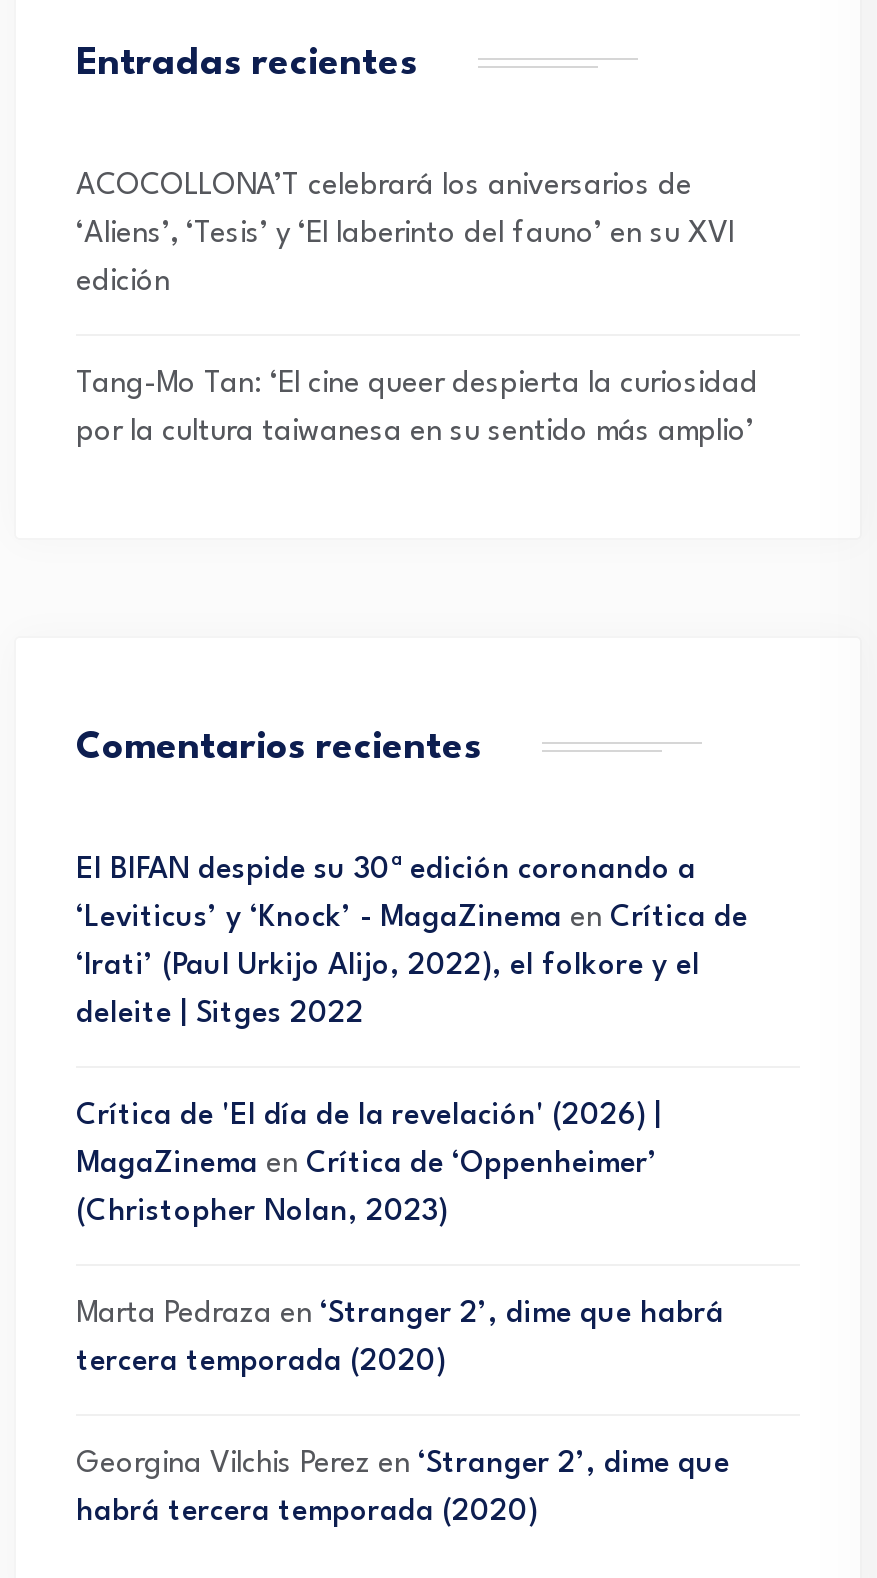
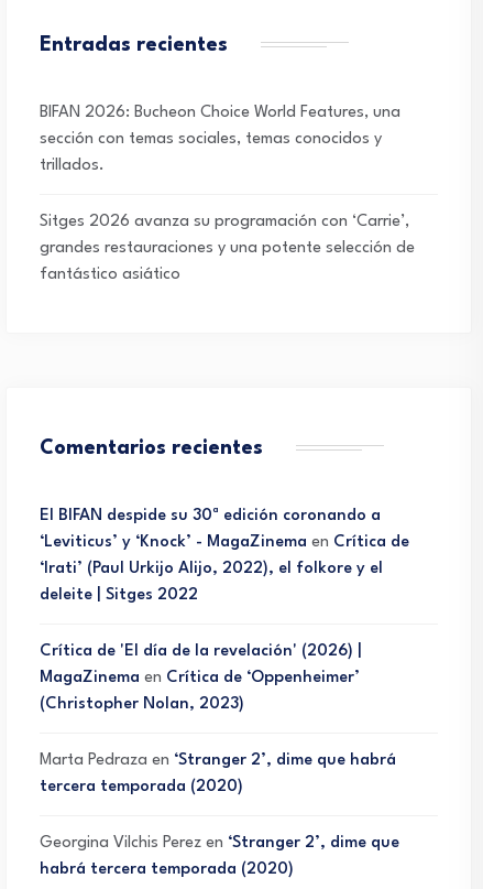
[76,172,758,448] ACOCOLLONA’T celebrará los aniversarios de | ‘Aliens’, ‘Tesis’ y ‘El laberinto del fauno’ en su XVI | edición | Tang-Mo Tan: ‘El cine queer despierta la curiosidad | por la cultura taiwanesa en su sentido más amplio’ -> [40,105,415,283] BIFAN 2026: Bucheon Choice World Features, una | sección con temas sociales, temas conocidos y | trillados. | Sitges 2026 avanza su programación con ‘Carrie’, | grandes restauraciones y una potente selección de | fantástico asiático

